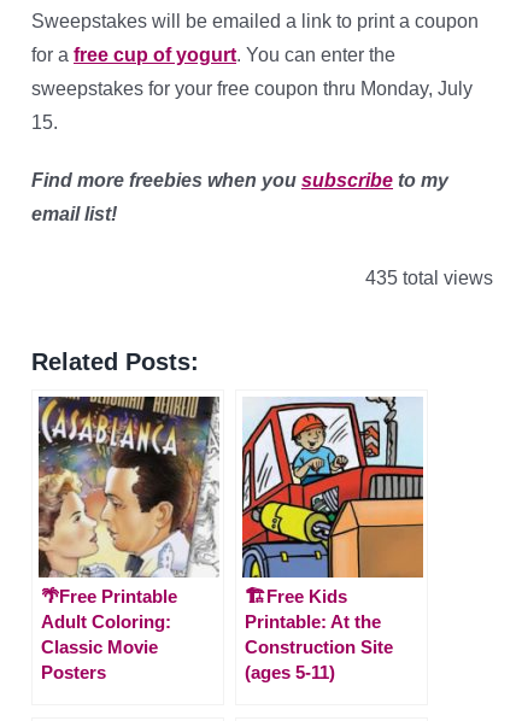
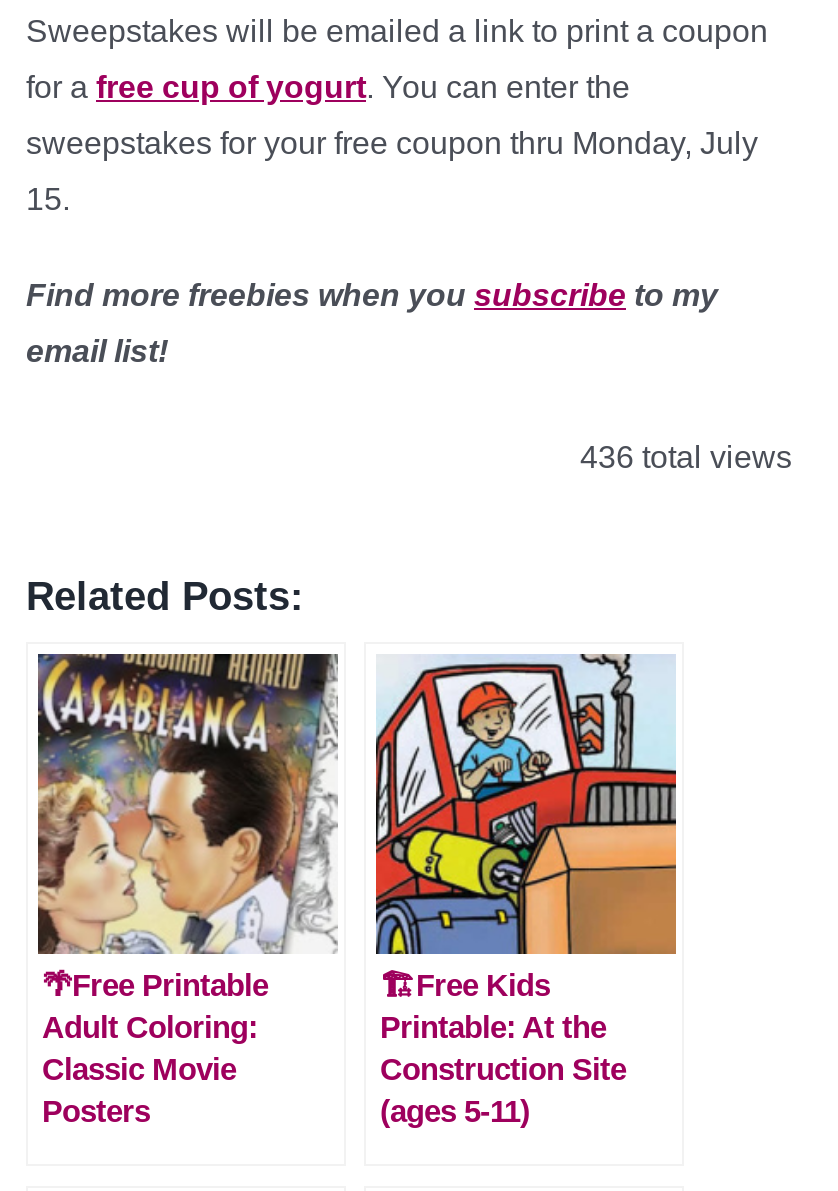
[360,268,493,288] 435 total views -> [572,440,792,474] 436 total views

